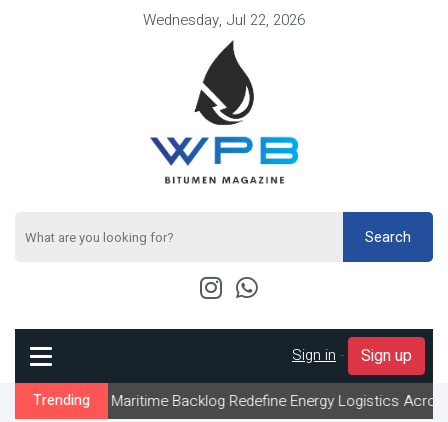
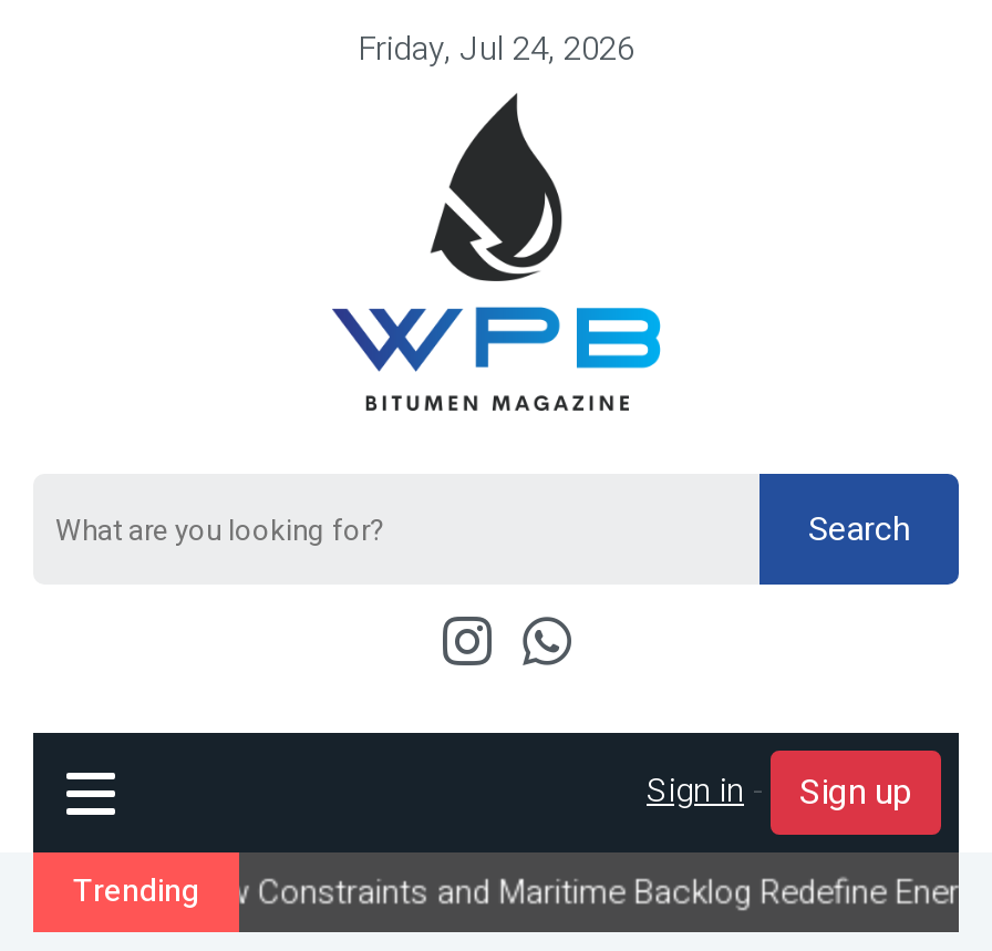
[143,9,305,31] Wednesday, Jul 22, 2026 -> [358,24,634,73] Friday, Jul 24, 2026

